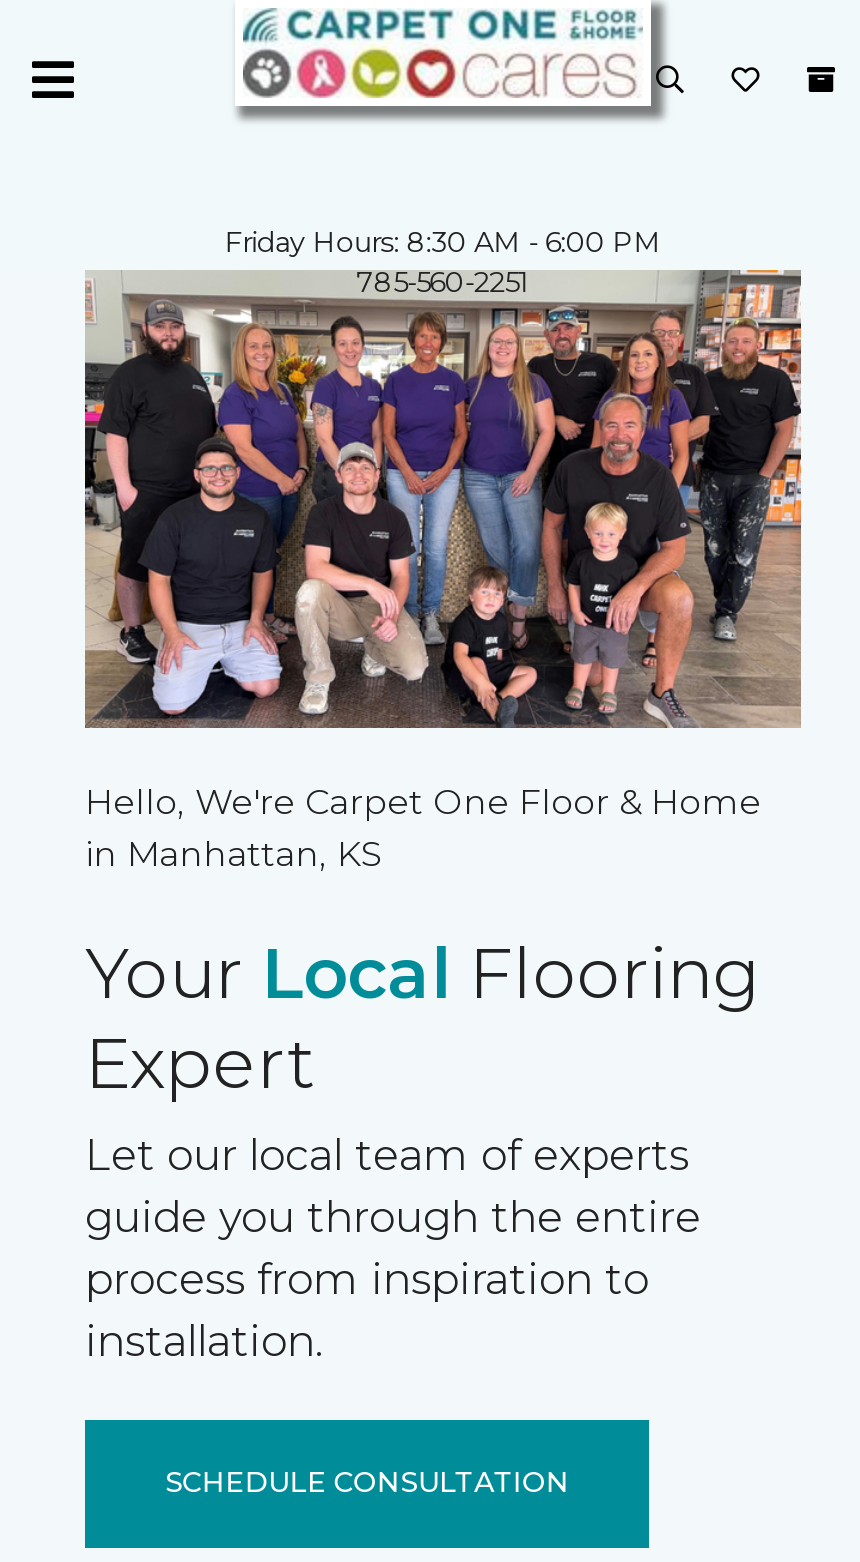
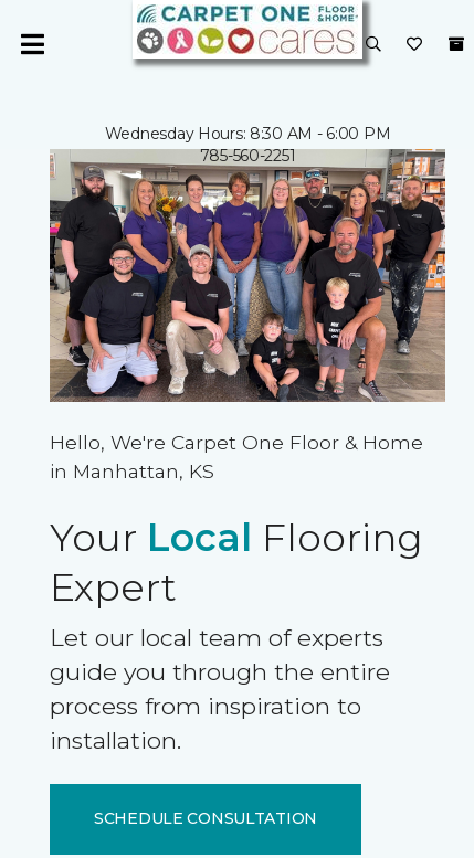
[225,224,661,260] Friday Hours: 8:30 AM - 6:00 PM -> [105,124,390,144] Wednesday Hours: 8:30 AM - 6:00 PM

